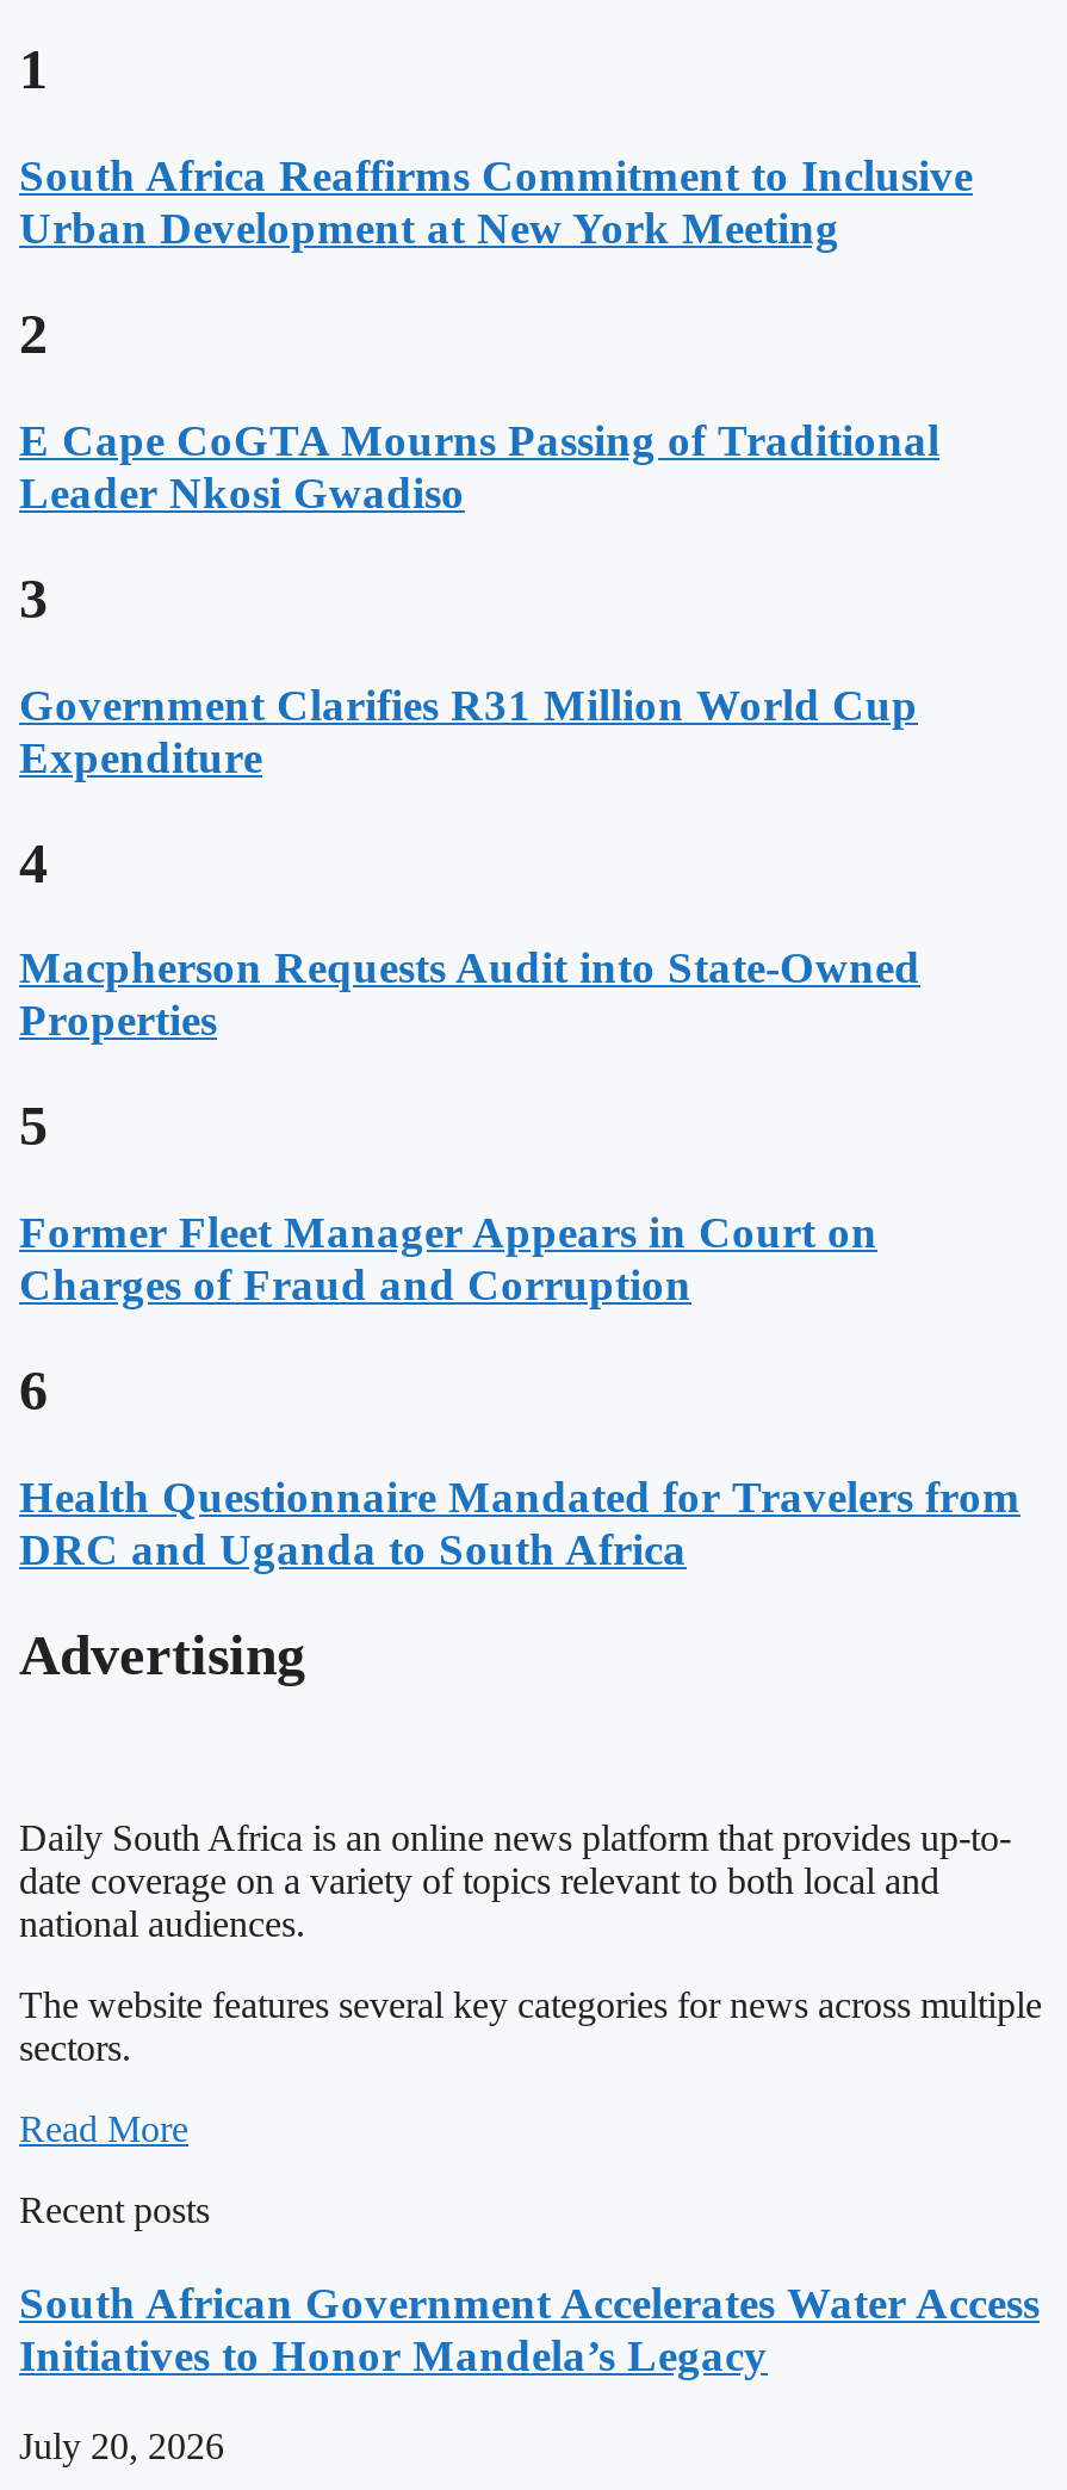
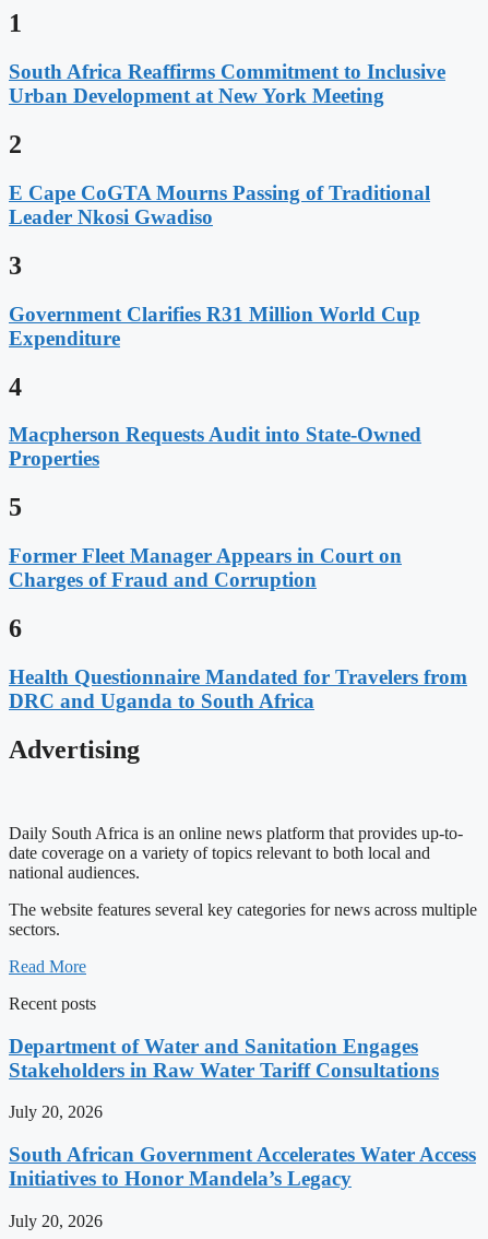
none -> [9,1034,439,1121] Department of Water and Sanitation Engages | Stakeholders in Raw Water Tariff Consultations | July 20, 2026

